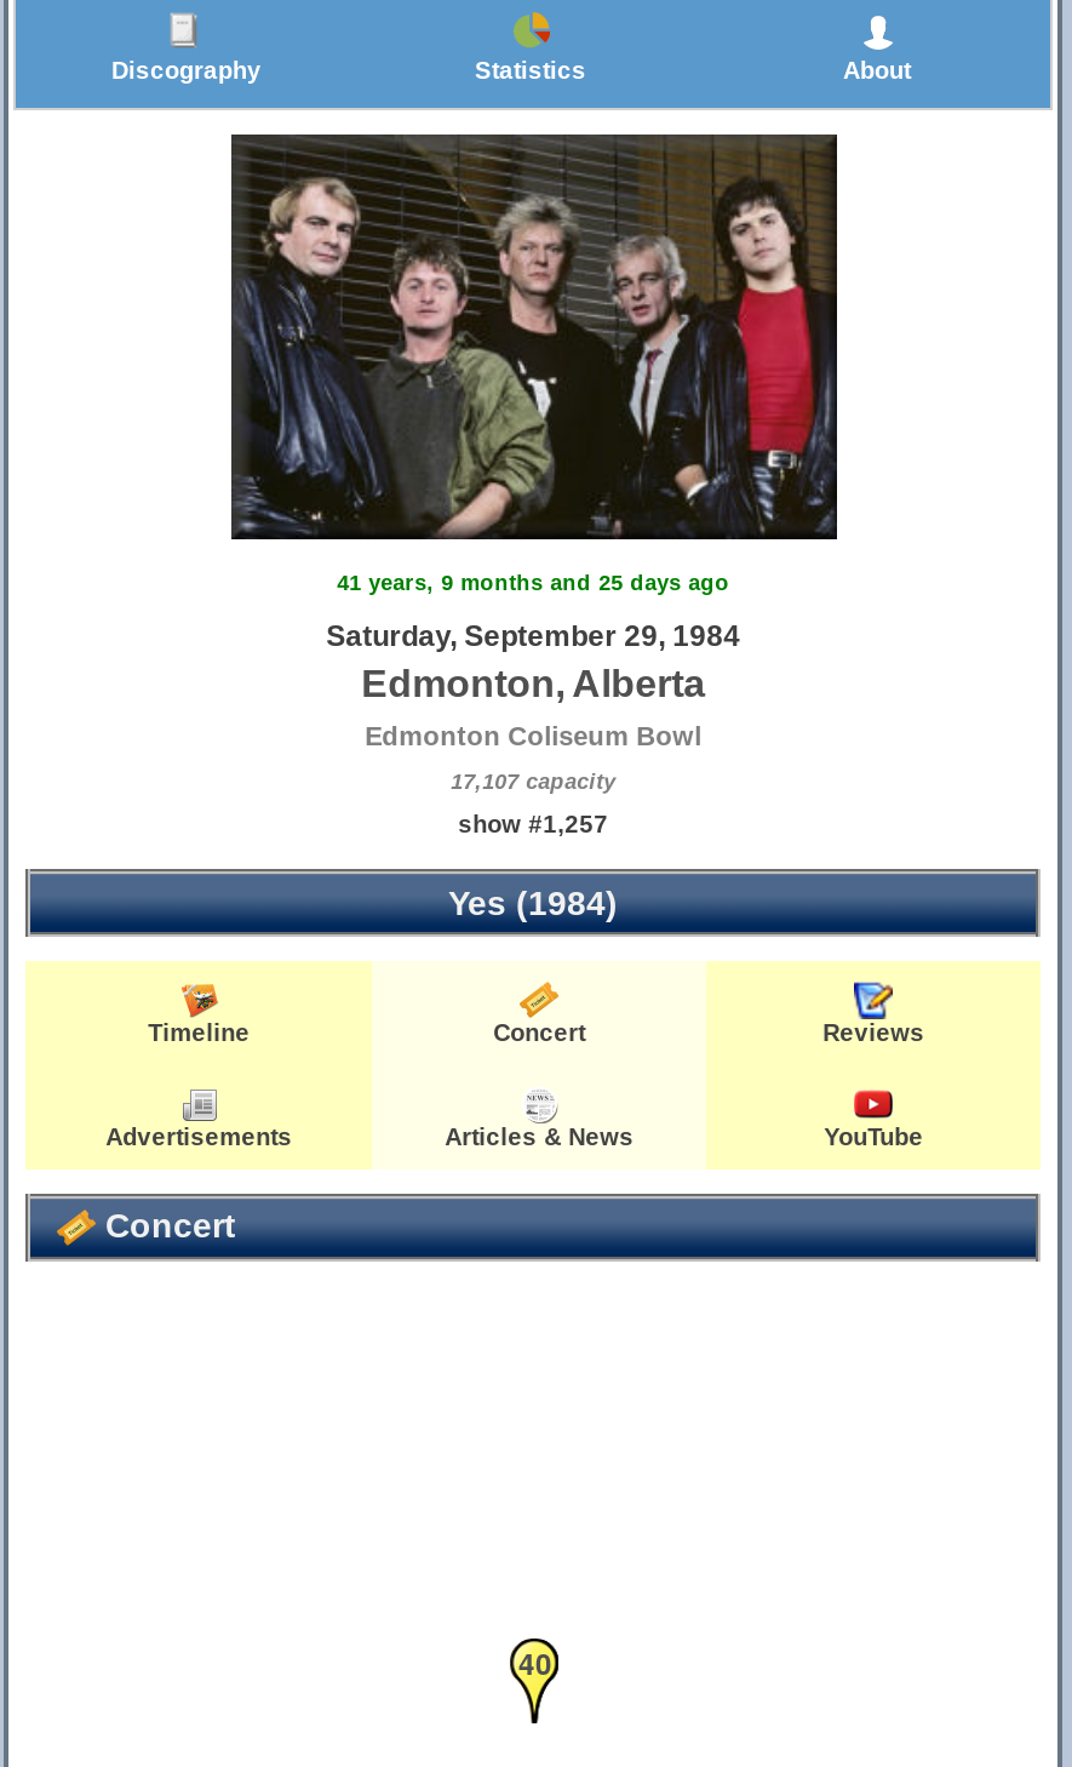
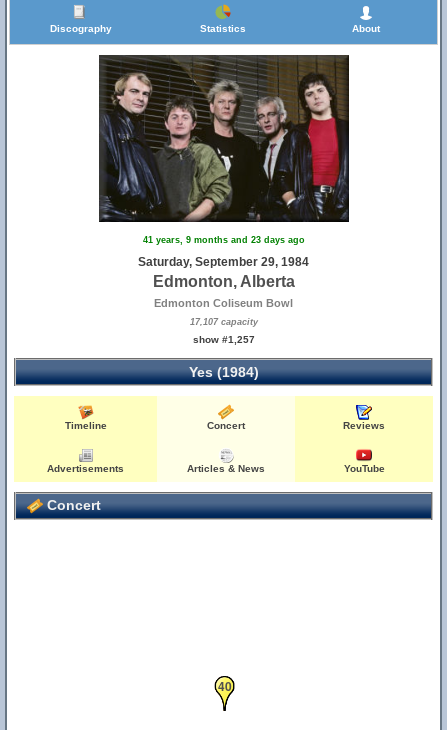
[337,571,729,595] 41 years, 9 months and 25 days ago -> [143,235,305,245] 41 years, 9 months and 23 days ago

